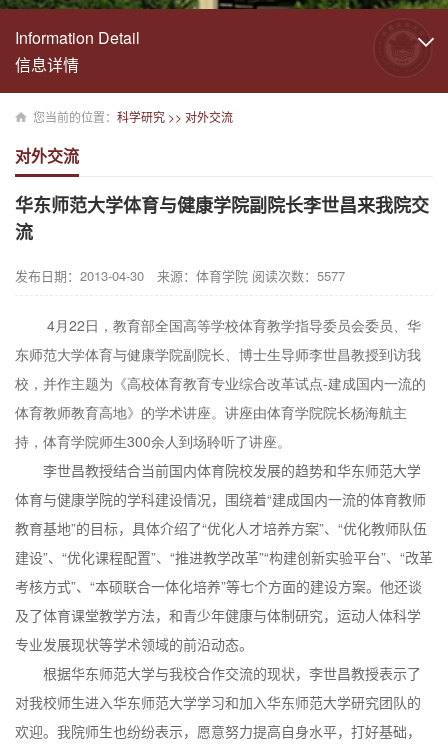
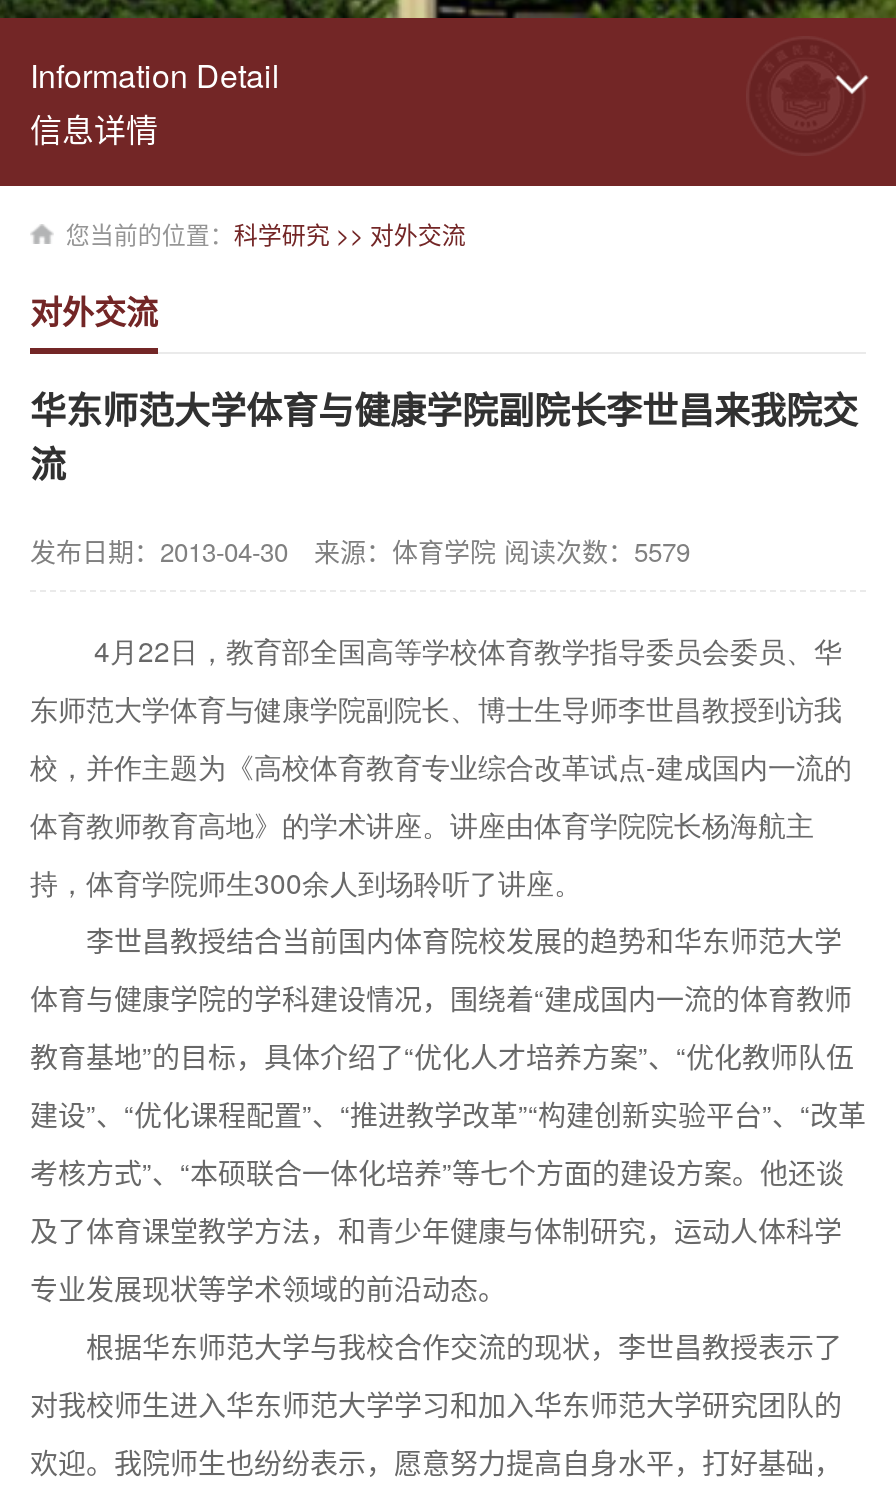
[15,266,345,285] 发布日期：2013-04-30 来源：体育学院 阅读次数：5577 -> [30,532,690,570] 发布日期：2013-04-30 来源：体育学院 阅读次数：5579

